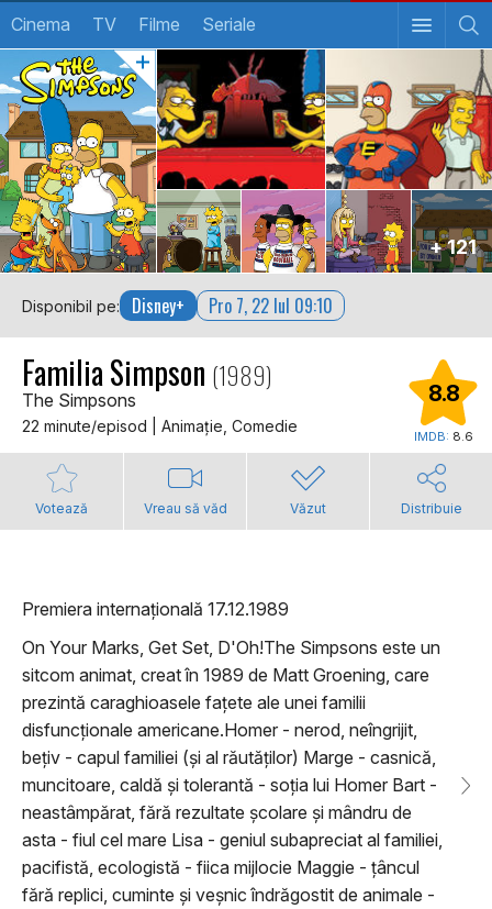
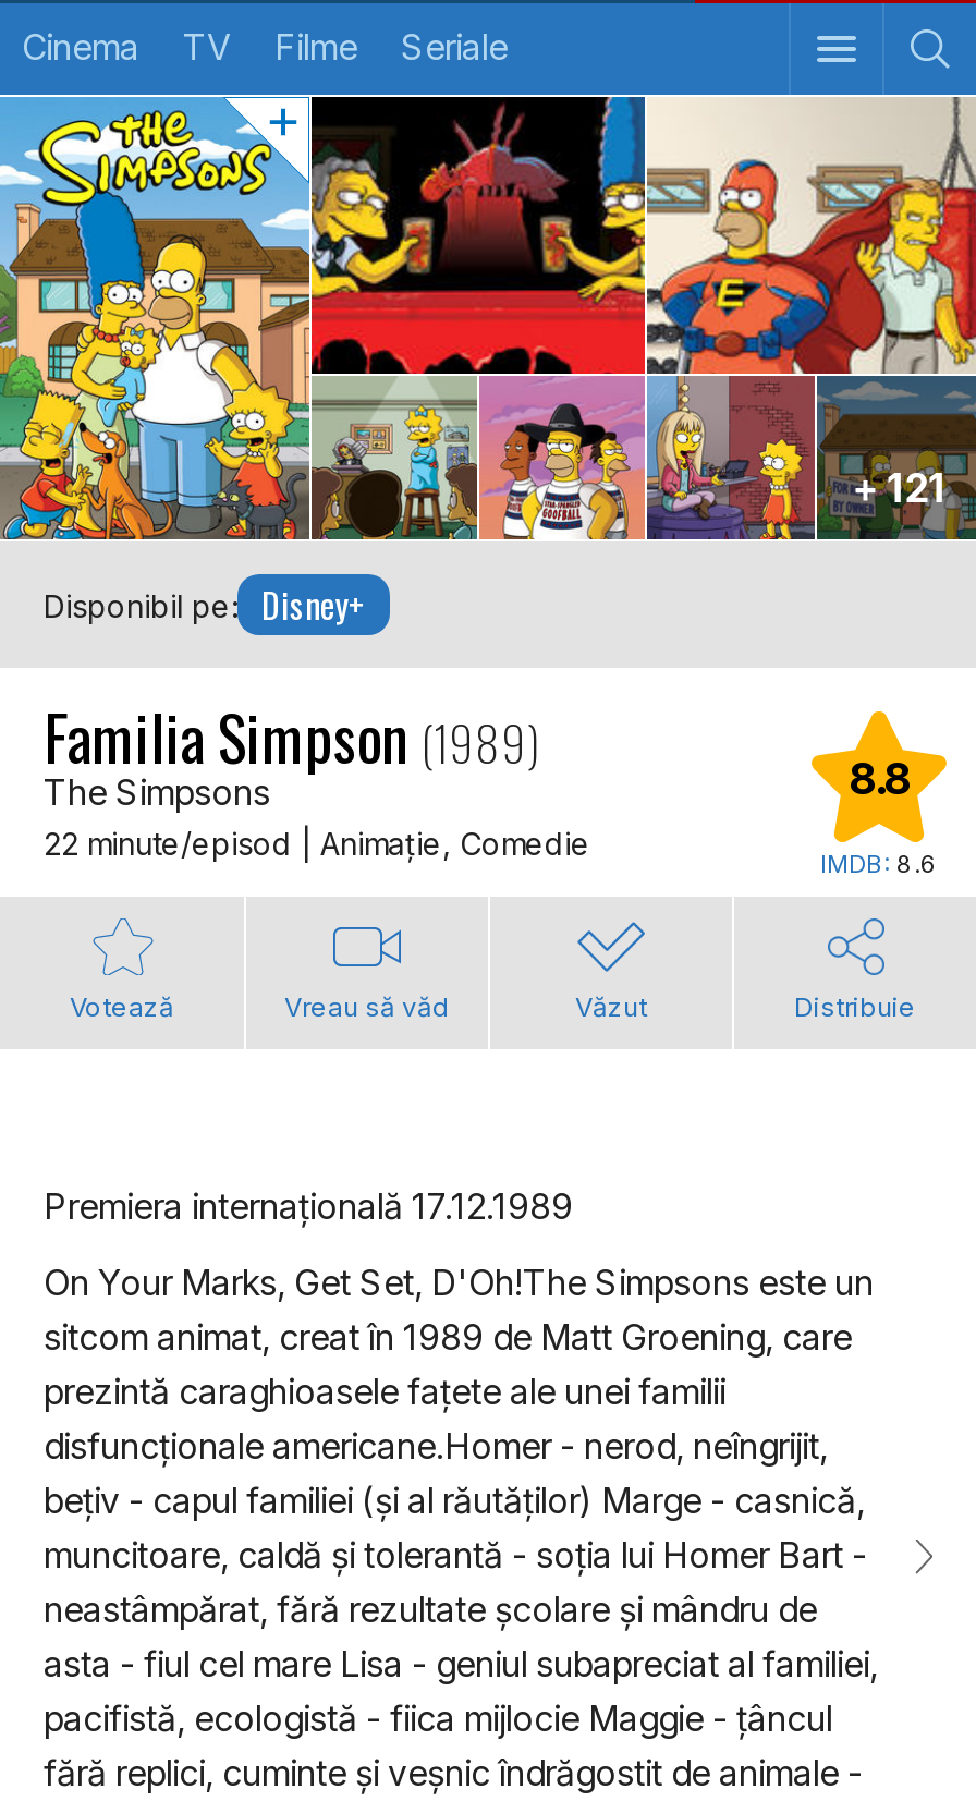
[209,292,333,319] Pro 7, 22 Iul 09:10 -> none

